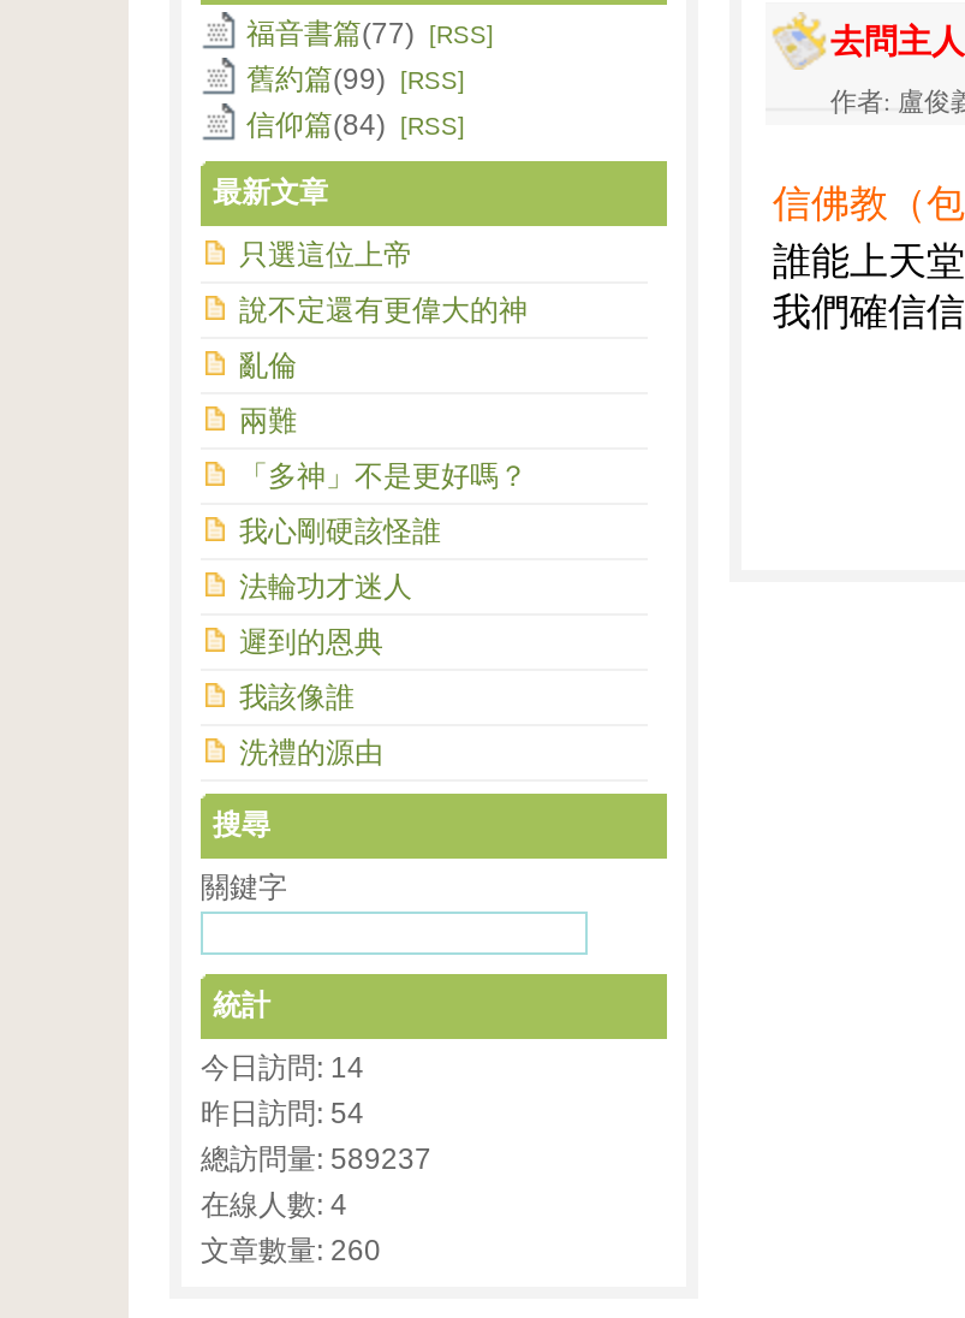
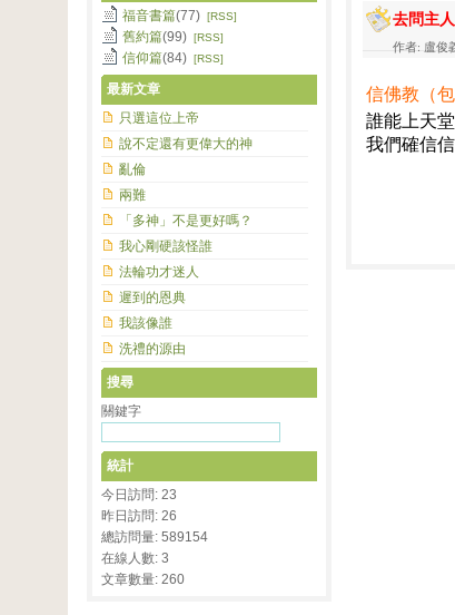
[201,1051,364,1085] 今日訪問: 14 -> [101,487,177,502] 今日訪問: 23
[201,1097,364,1130] 昨日訪問: 54 -> [101,508,177,524] 昨日訪問: 26
[201,1142,431,1176] 總訪問量: 589237 -> [101,529,208,545] 總訪問量: 589154
[201,1188,347,1222] 在線人數: 4 -> [101,550,169,566] 在線人數: 3

